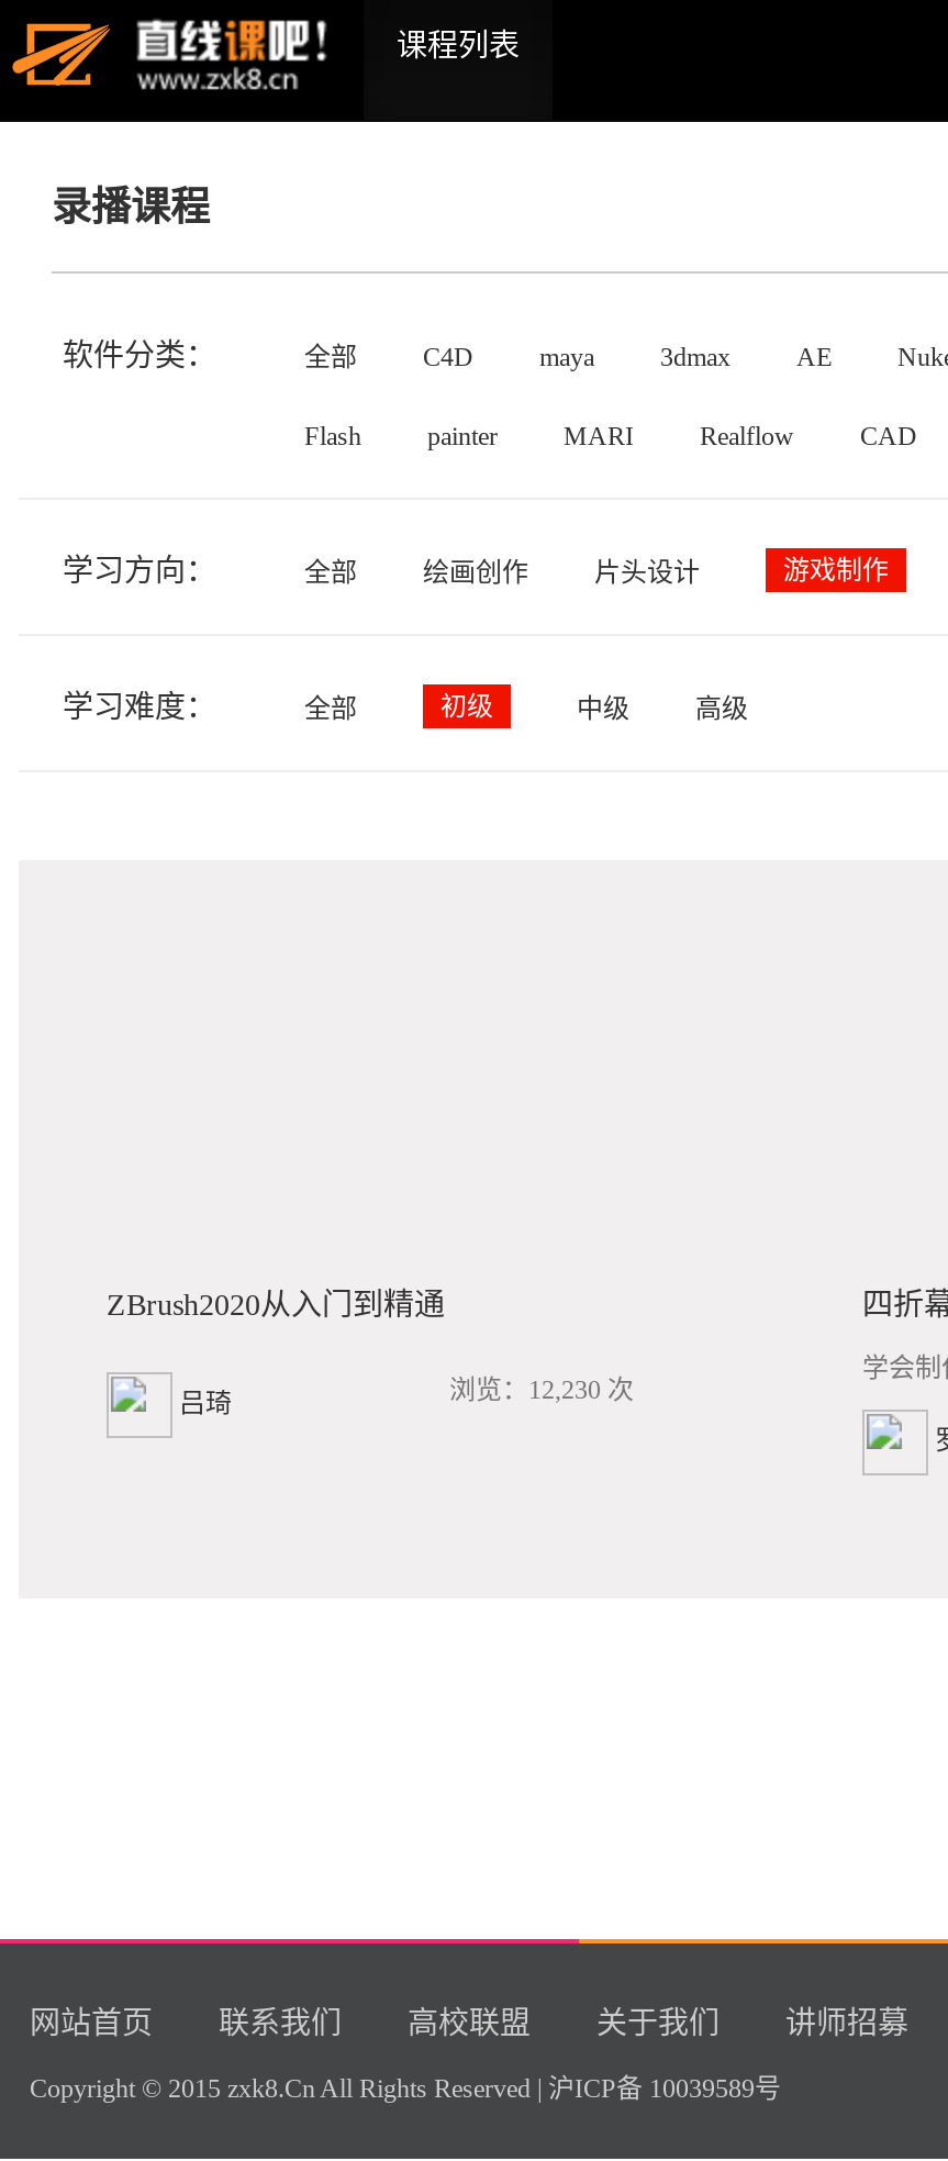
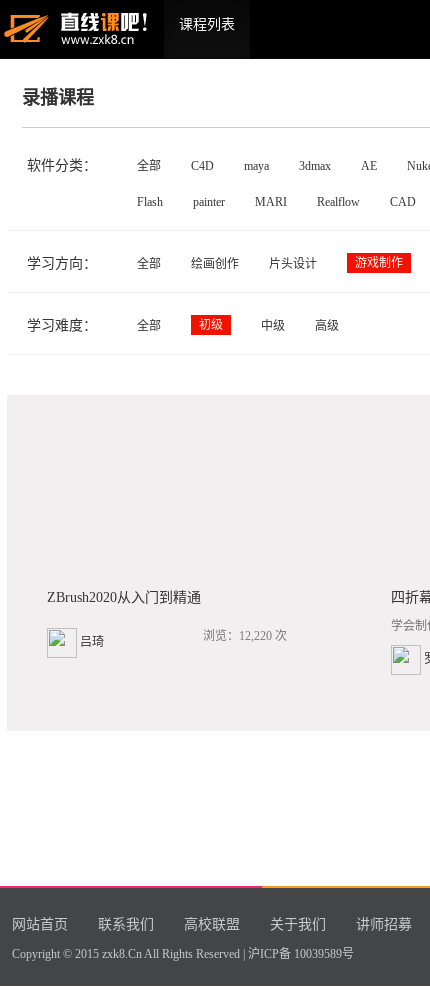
[449,1374,634,1405] 浏览：12,230 次 -> [203,629,287,643] 浏览：12,220 次

